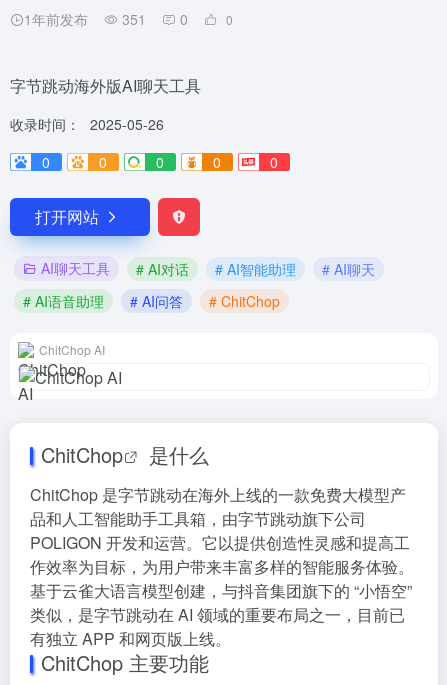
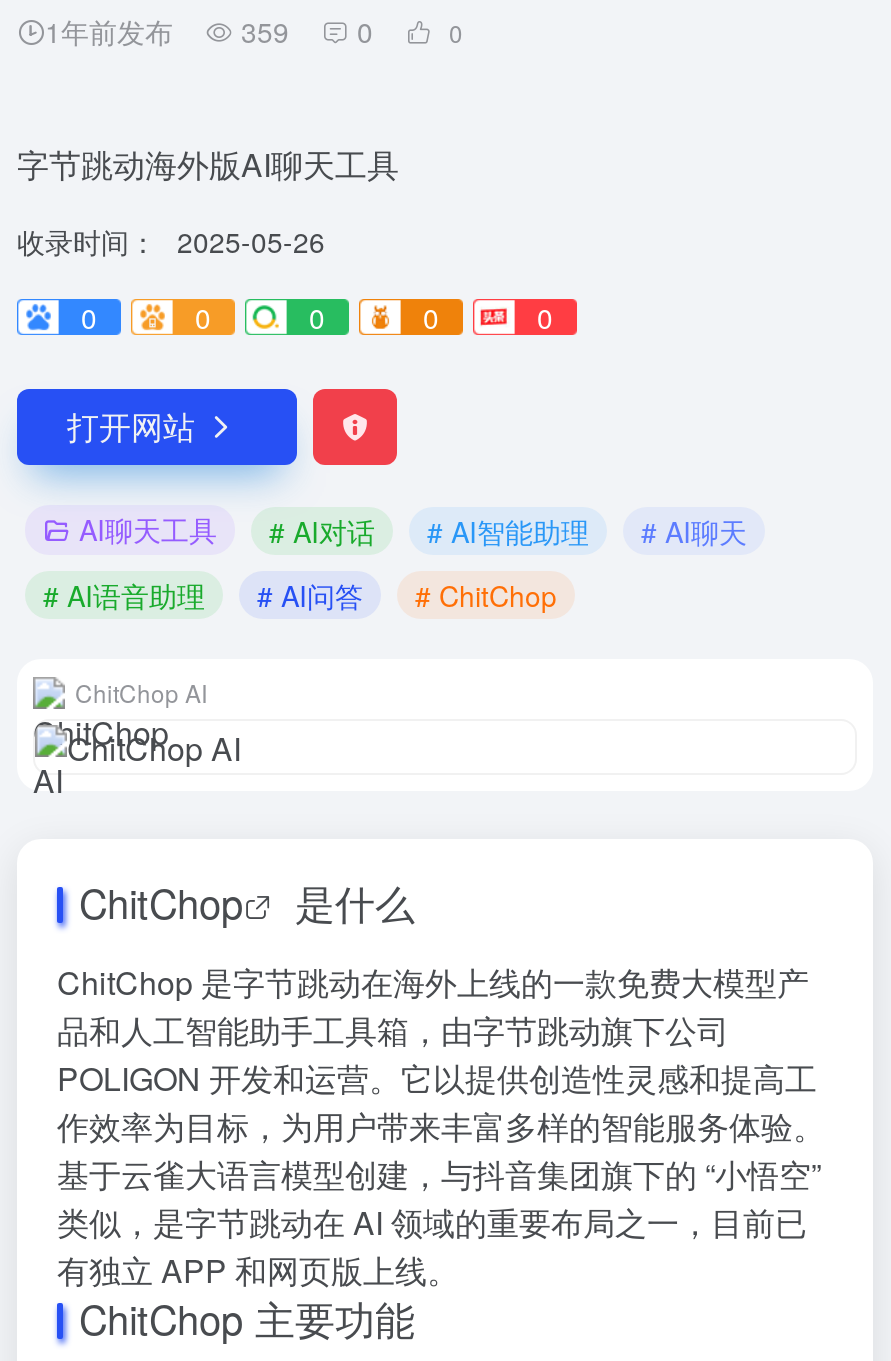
[24,9,188,29] 1年前发布 351 0 -> [45,11,373,51] 1年前发布 359 0

